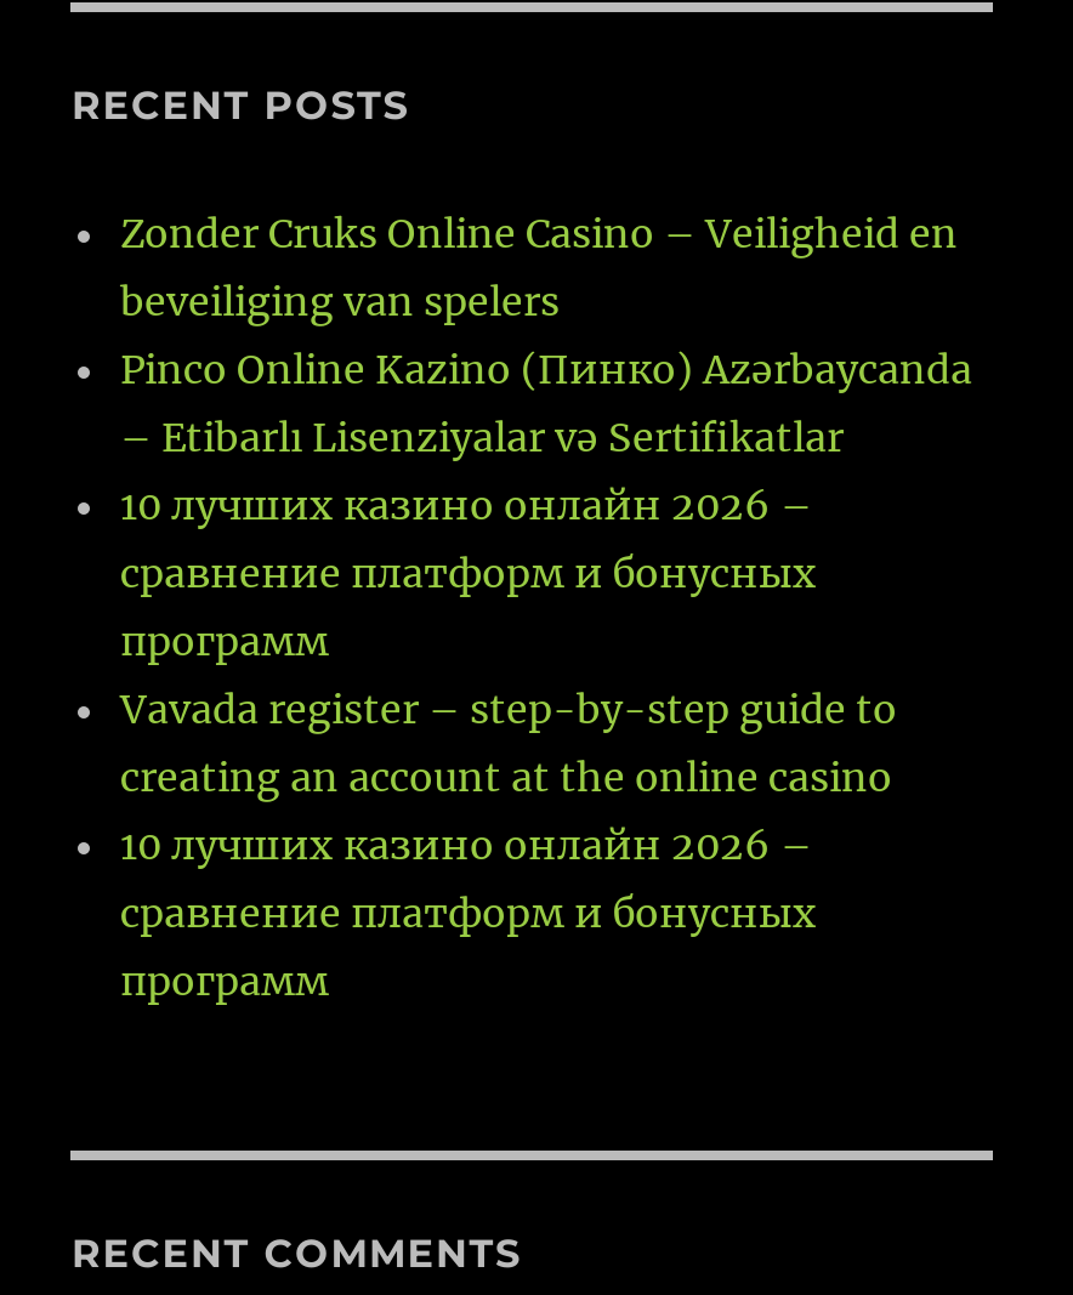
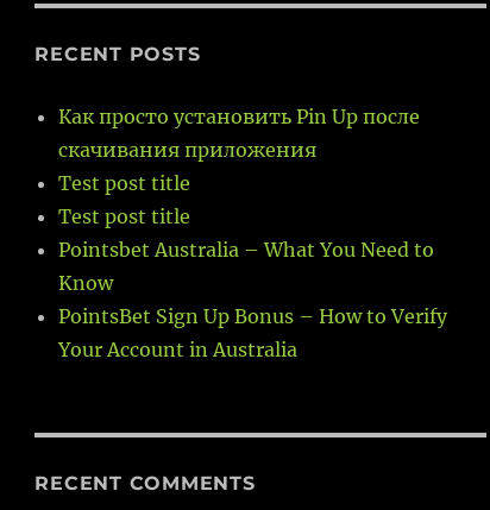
[120,209,972,1005] Zonder Cruks Online Casino – Veiligheid en | beveiliging van spelers | Pinco Online Kazino (Пинко) Azərbaycanda | – Etibarlı Lisenziyalar və Sertifikatlar | 10 лучших казино онлайн 2026 – | сравнение платформ и бонусных | программ | Vavada register – step-by-step guide to | creating an account at the online casino | 10 лучших казино онлайн 2026 – | сравнение платформ и бонусных | программ -> [59,105,448,361] Как просто установить Pin Up после | скачивания приложения | Test post title | Test post title | Pointsbet Australia – What You Need to | Know | PointsBet Sign Up Bonus – How to Verify | Your Account in Australia

